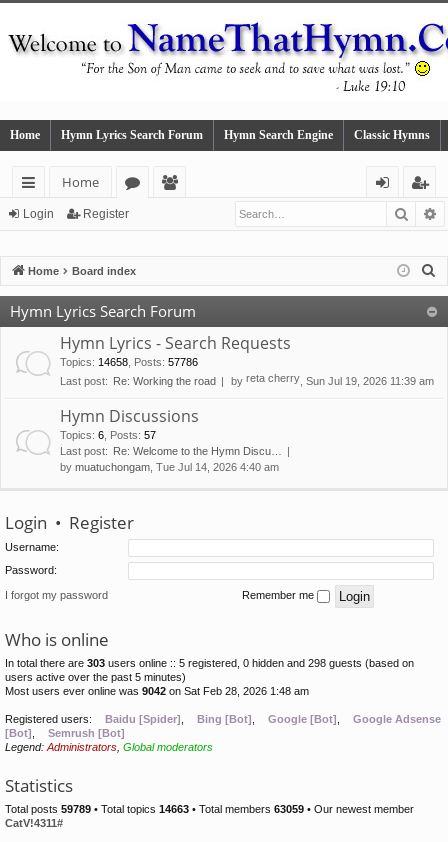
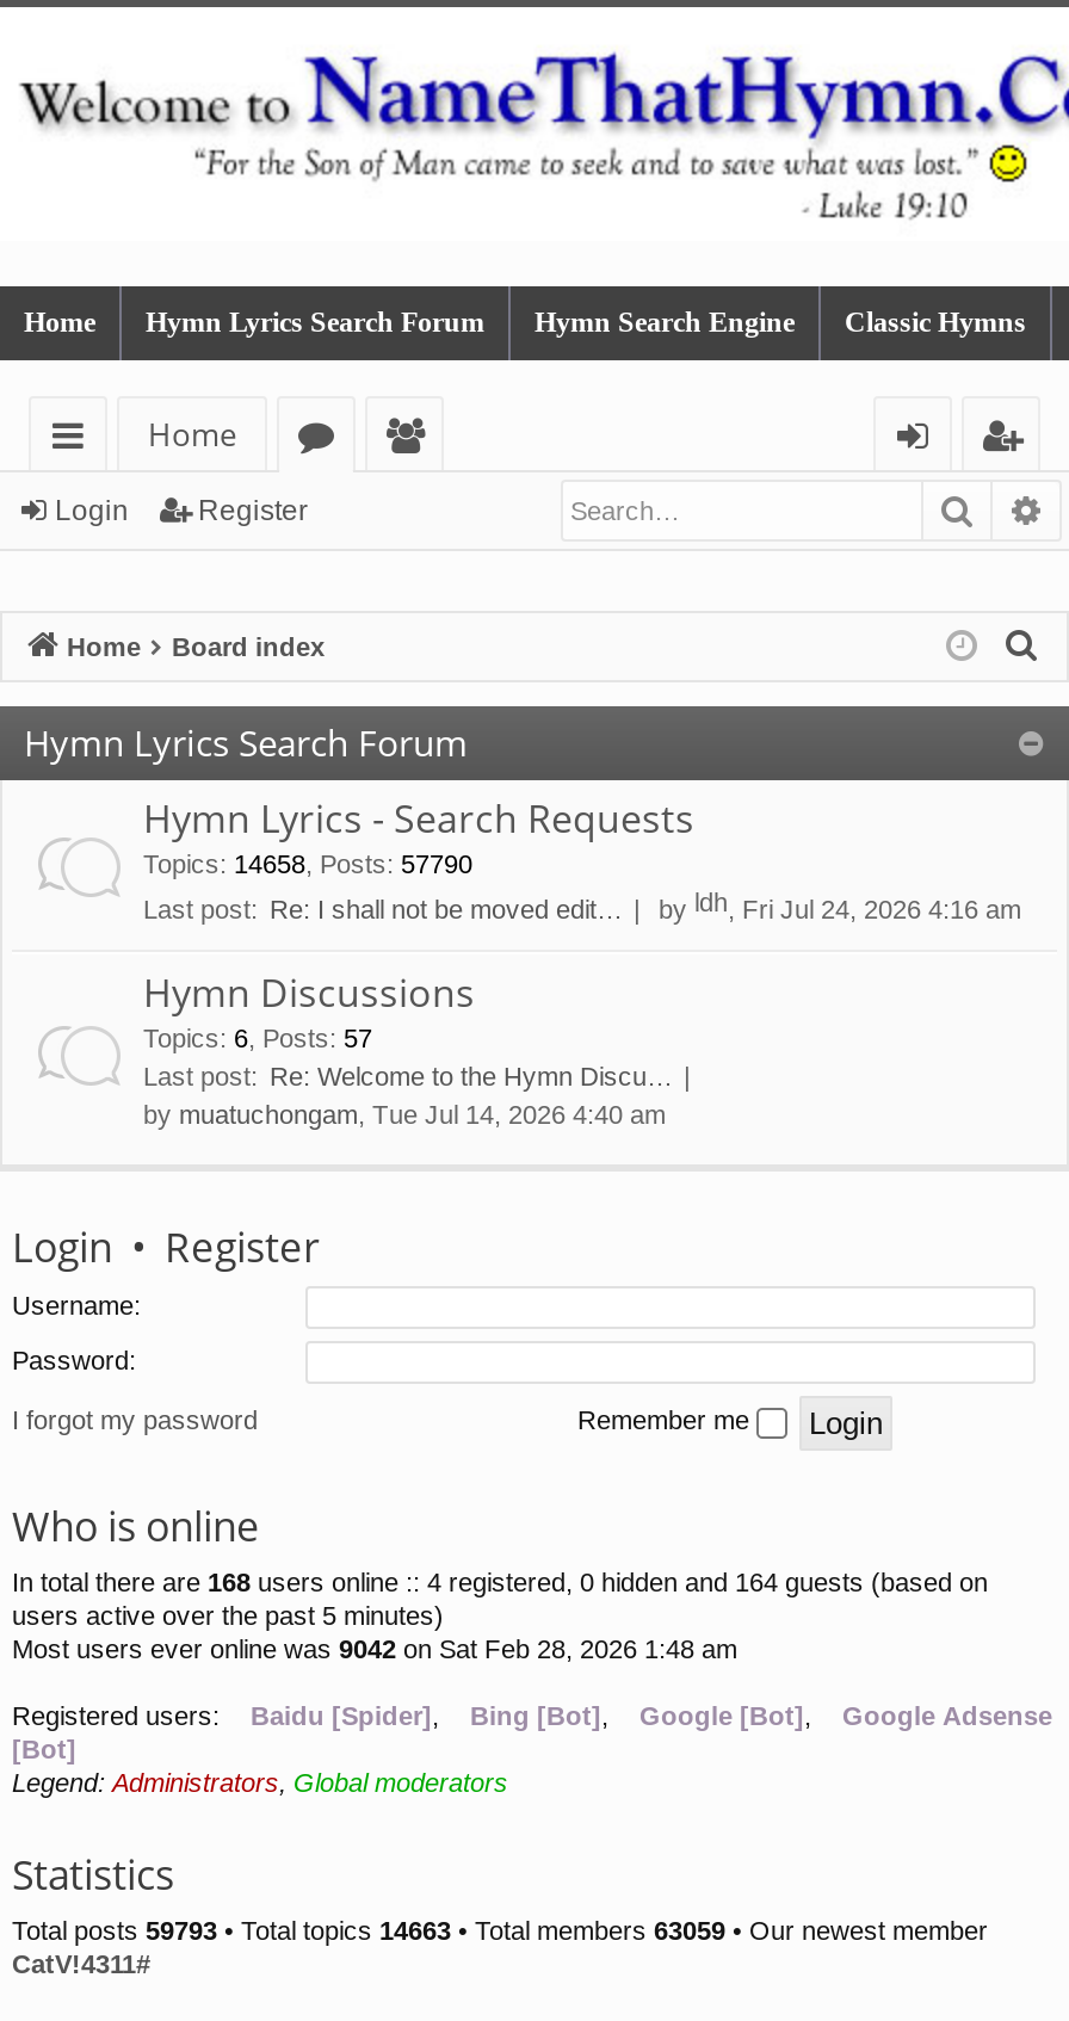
[60,356,198,368] Topics: 14658, Posts: 57786 -> [143,849,472,878] Topics: 14658, Posts: 57790
[60,372,434,387] Last post: Re: Working the road | by reta cherry, Sun Jul 19, 2026 11:39 am -> [143,888,1021,923] Last post: Re: I shall not be moved edit… | by ldh, Fri Jul 24, 2026 4:16 am
[5,657,414,669] In total there are 303 users online :: 5 registered, 0 hidden and 298 guests (based on -> [12,1569,988,1597] In total there are 168 users online :: 4 registered, 0 hidden and 164 guests (based on
[5,727,125,739] [Bot], | Semrush [Bot] -> [12,1736,76,1764] [Bot]
[5,803,414,815] Total posts 59789 • Total topics 14663 • Total members 63059 • Our newest member -> [12,1917,988,1946] Total posts 59793 • Total topics 14663 • Total members 63059 • Our newest member

